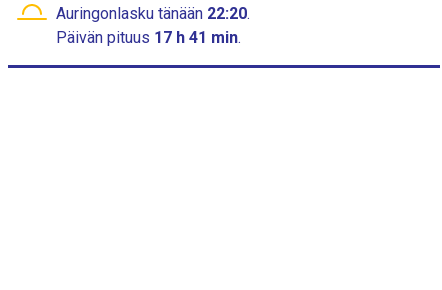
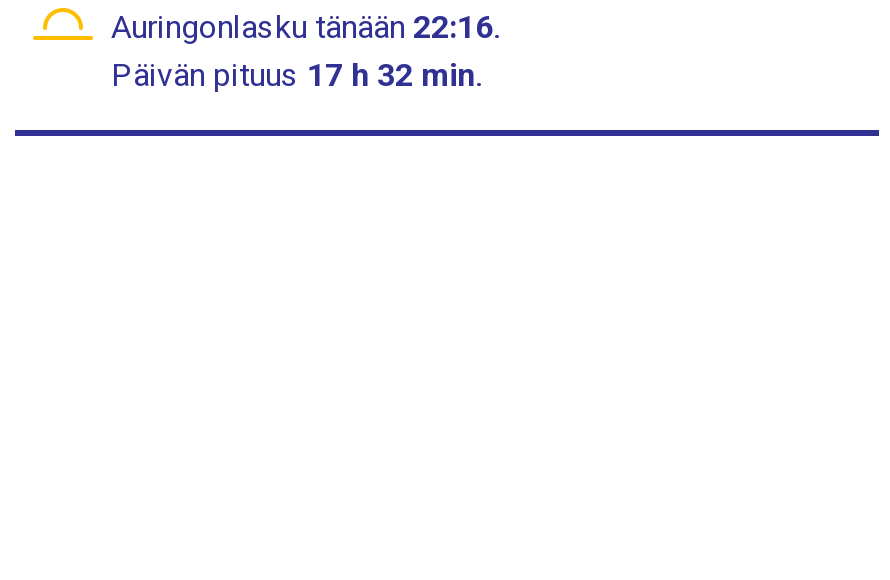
[56,4,254,23] Auringonlasku tänään 22:20. -> [111,8,507,46] Auringonlasku tänään 22:16.
[56,28,241,47] Päivän pituus 17 h 41 min. -> [111,56,481,94] Päivän pituus 17 h 32 min.

